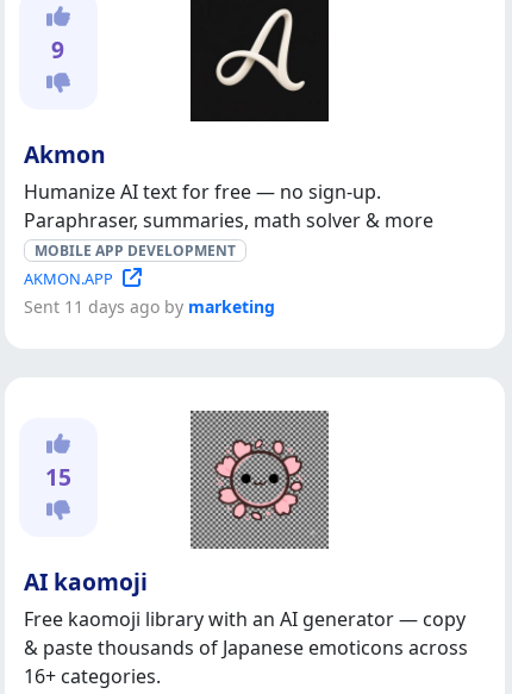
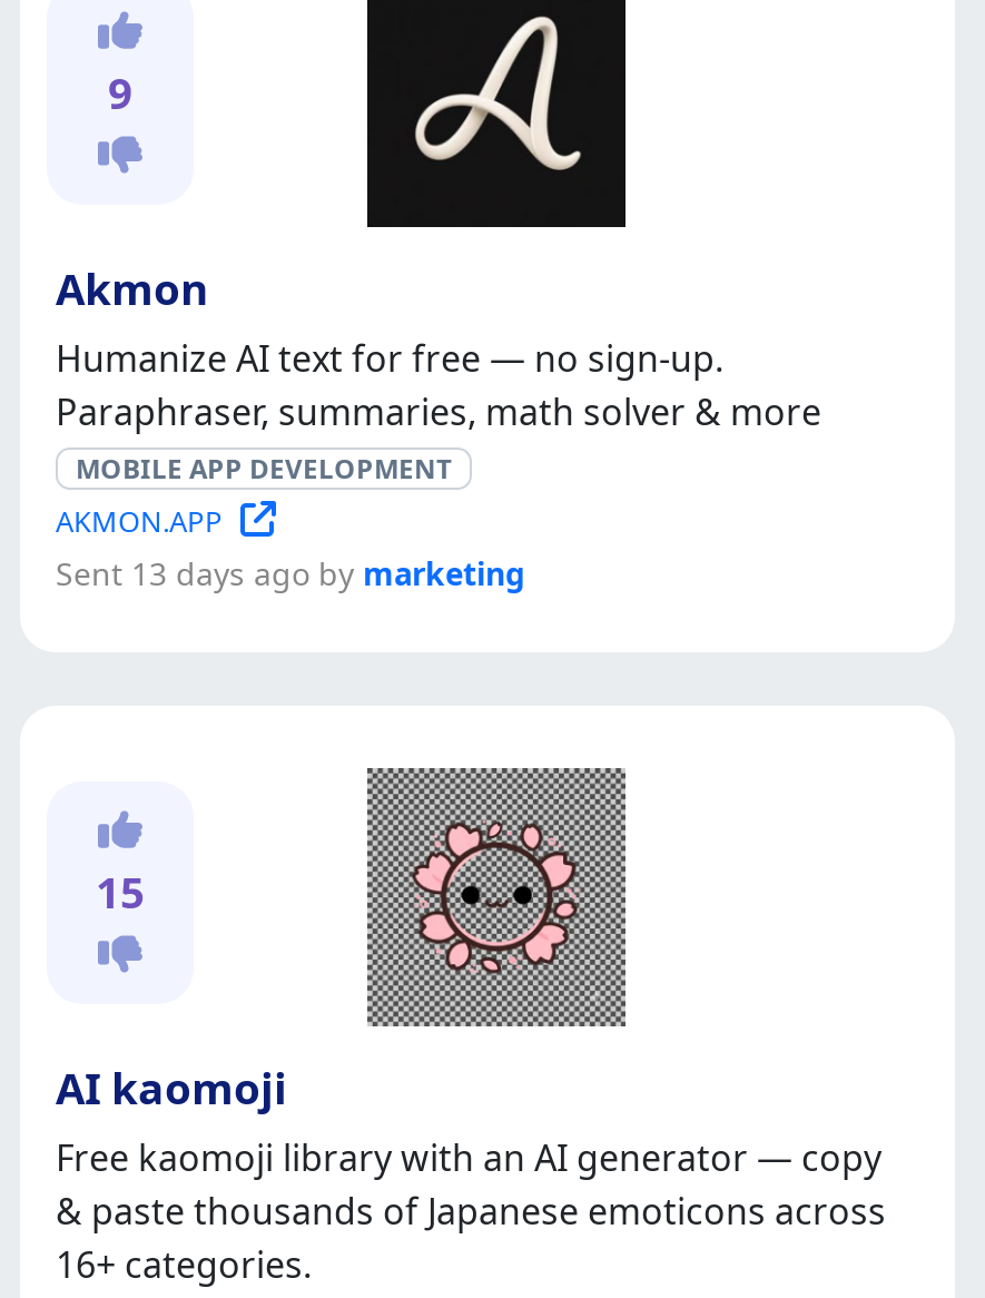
[24,295,275,317] Sent 11 days ago by marketing -> [56,551,525,594] Sent 13 days ago by marketing

